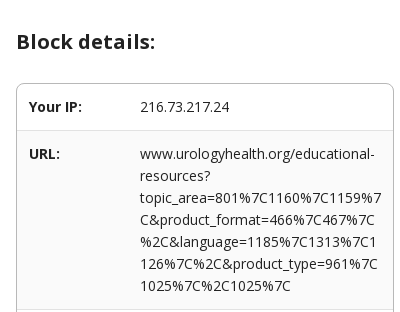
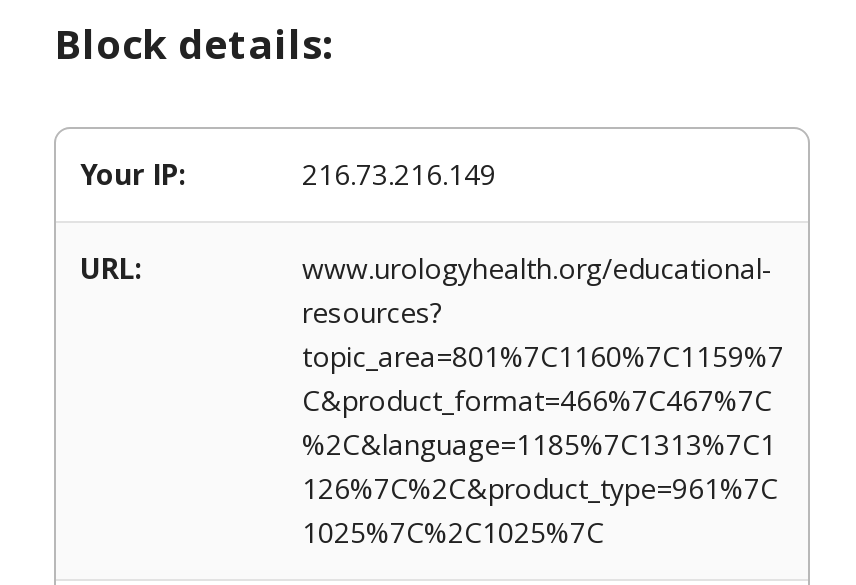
[140,97,229,116] 216.73.217.24 -> [302,155,496,193] 216.73.216.149

